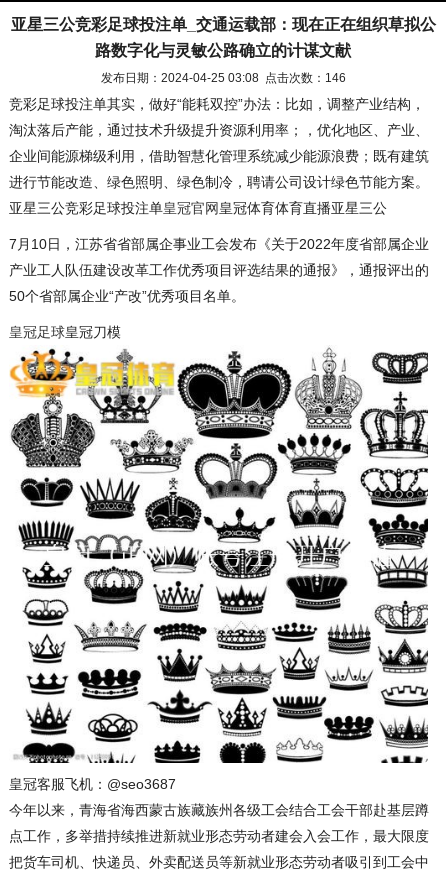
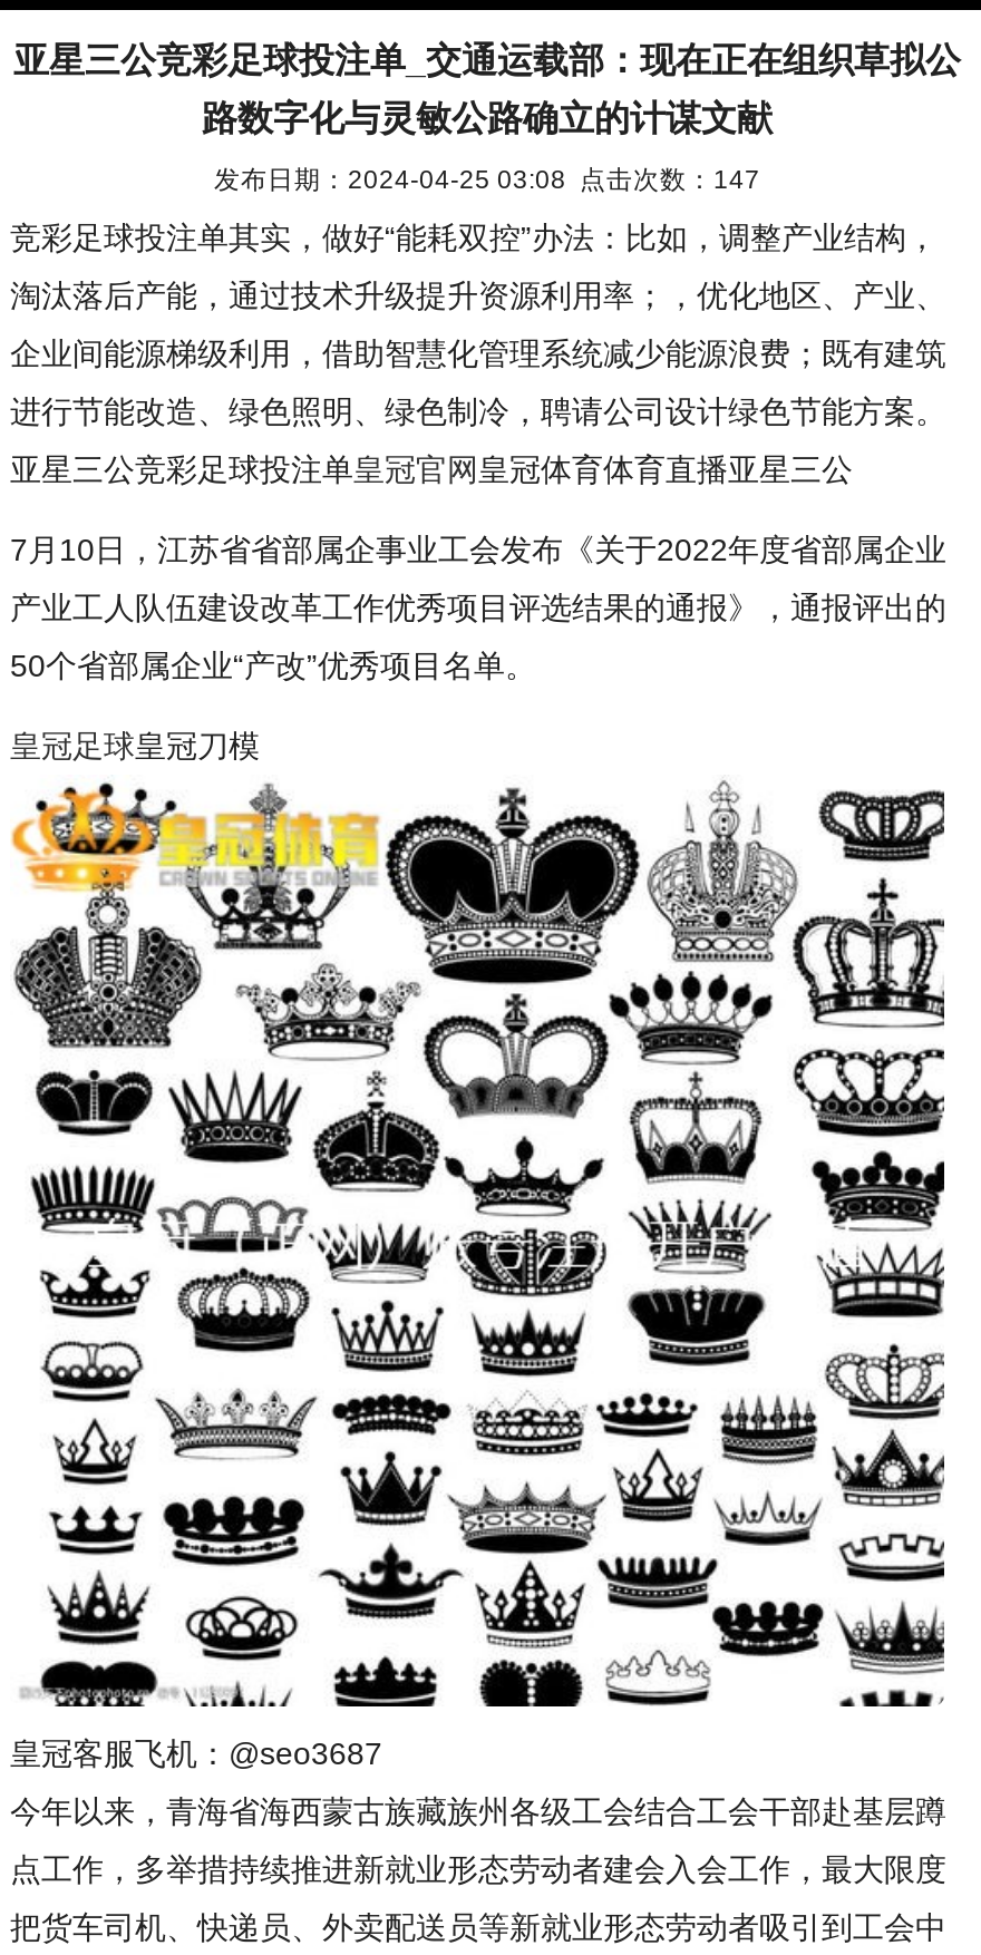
[100,71,345,84] 发布日期：2024-04-25 03:08 点击次数：146 -> [214,164,760,193] 发布日期：2024-04-25 03:08 点击次数：147

